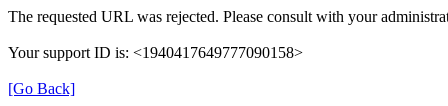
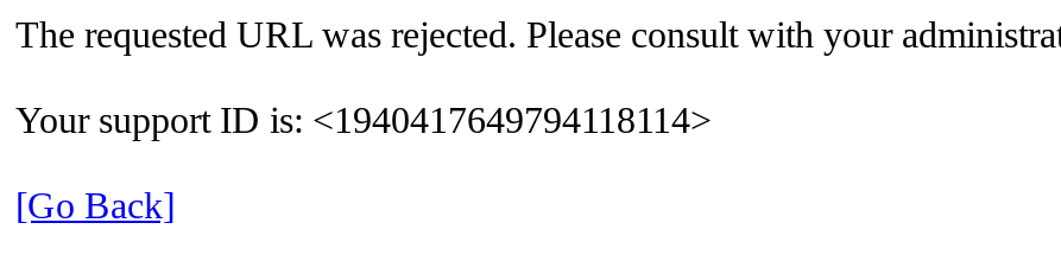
[8,44,303,61] Your support ID is: <1940417649777090158> -> [15,100,712,140] Your support ID is: <1940417649794118114>

